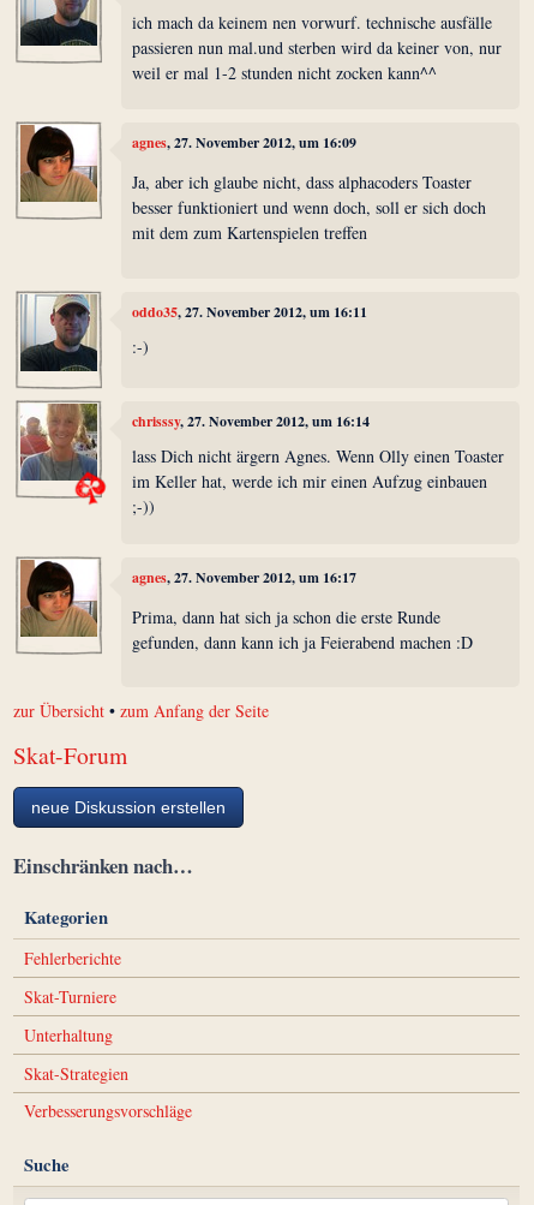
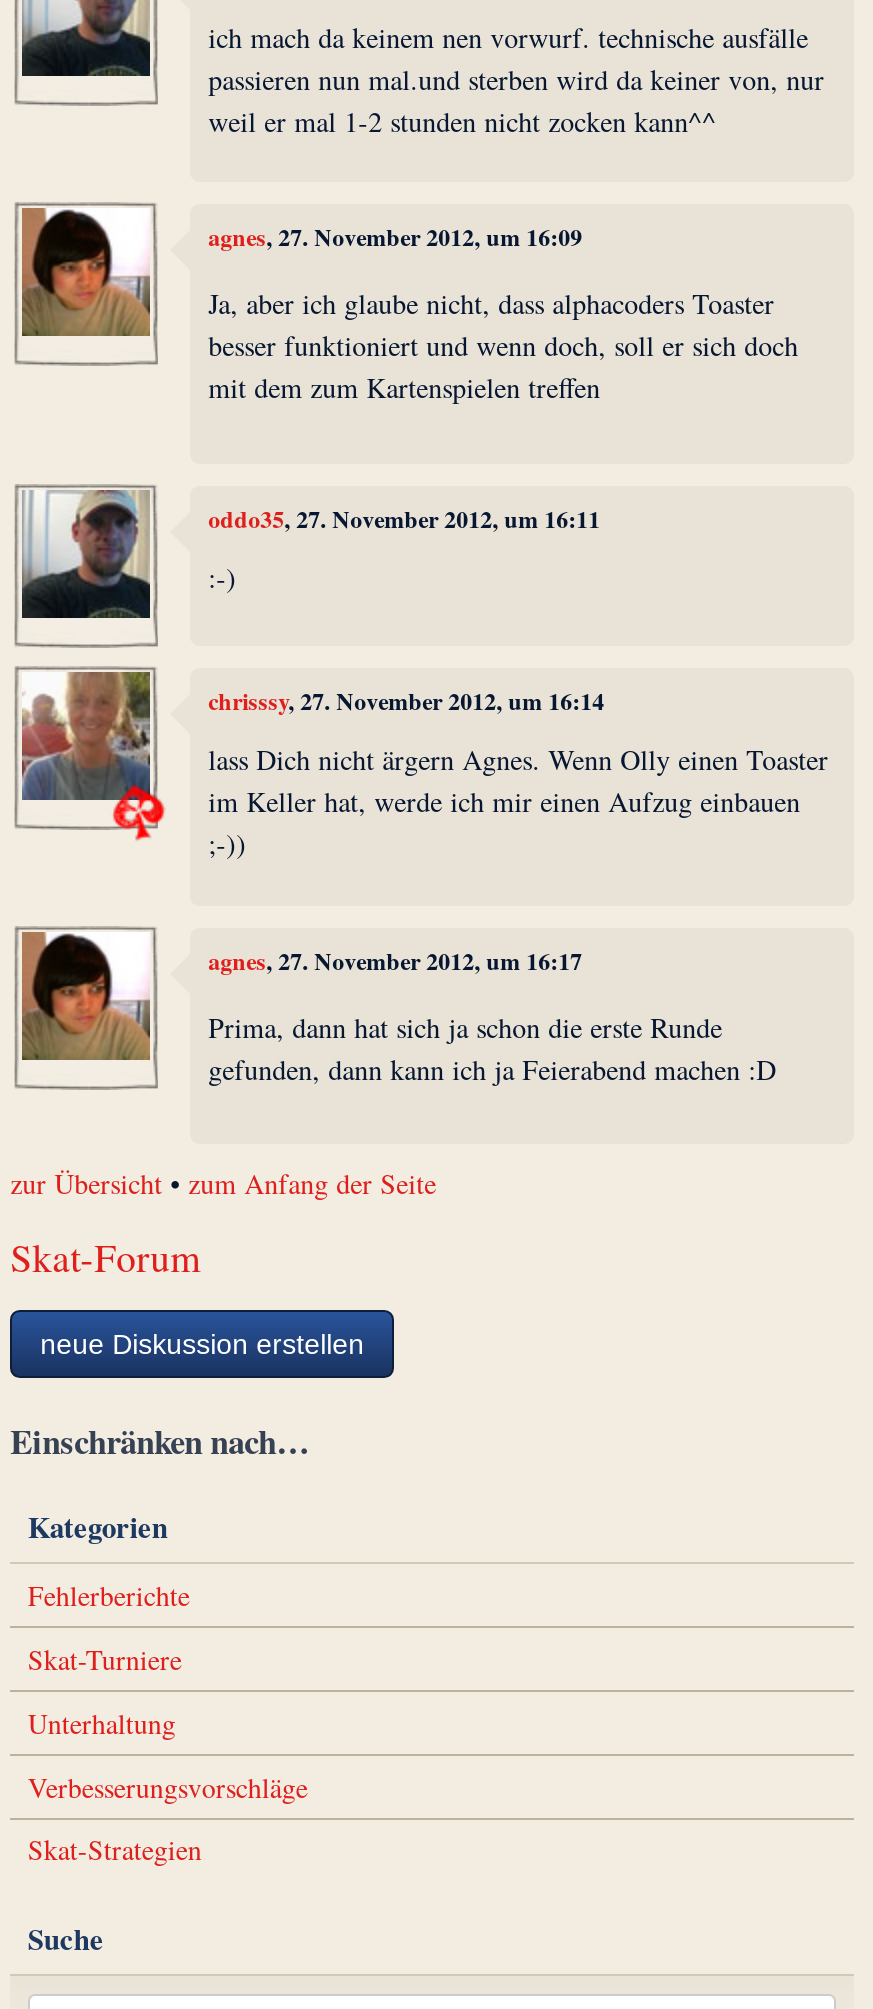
moved [24,1062,128,1084] -> [28,1831,202,1869]: Skat-Strategien
moved [24,1100,192,1123] -> [28,1767,308,1805]: Verbesserungsvorschläge

